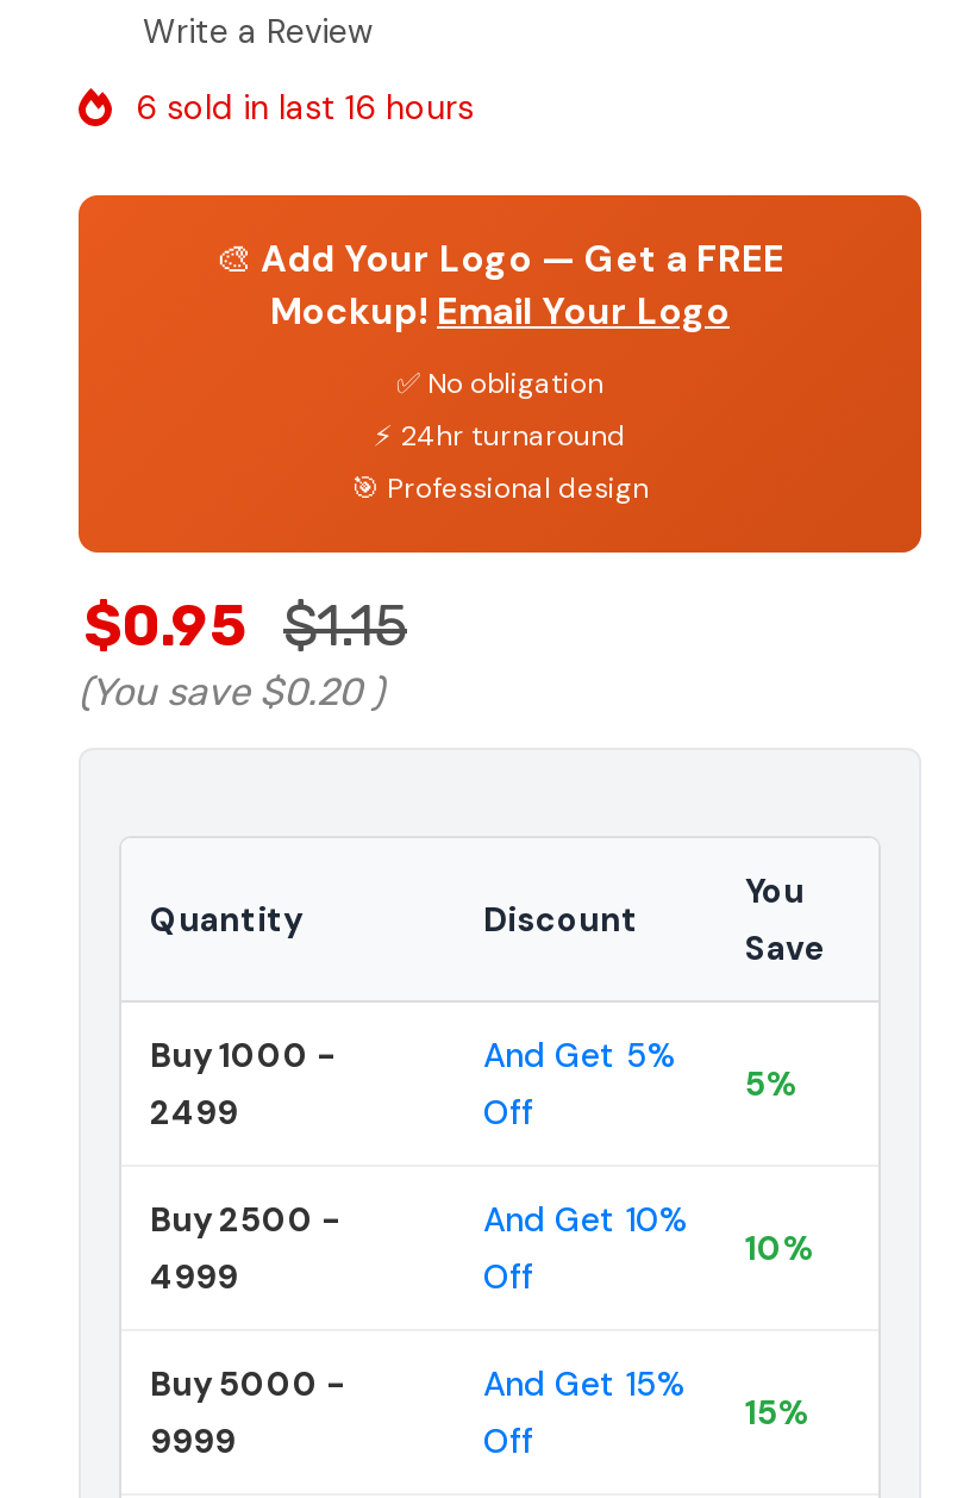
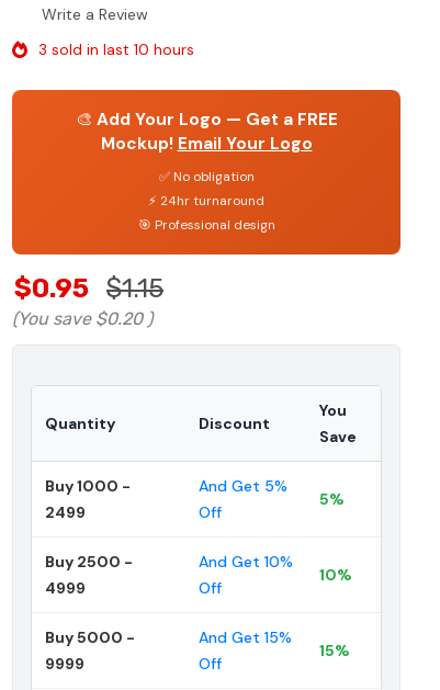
[136,86,474,129] 6 sold in last 16 hours -> [38,39,194,59] 3 sold in last 10 hours

